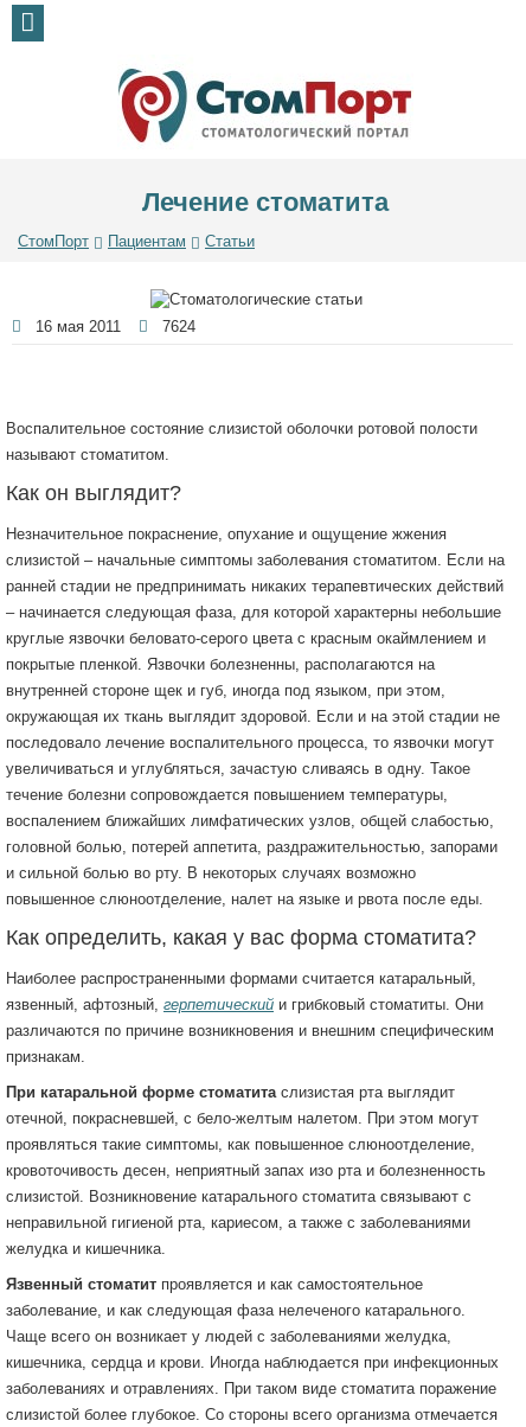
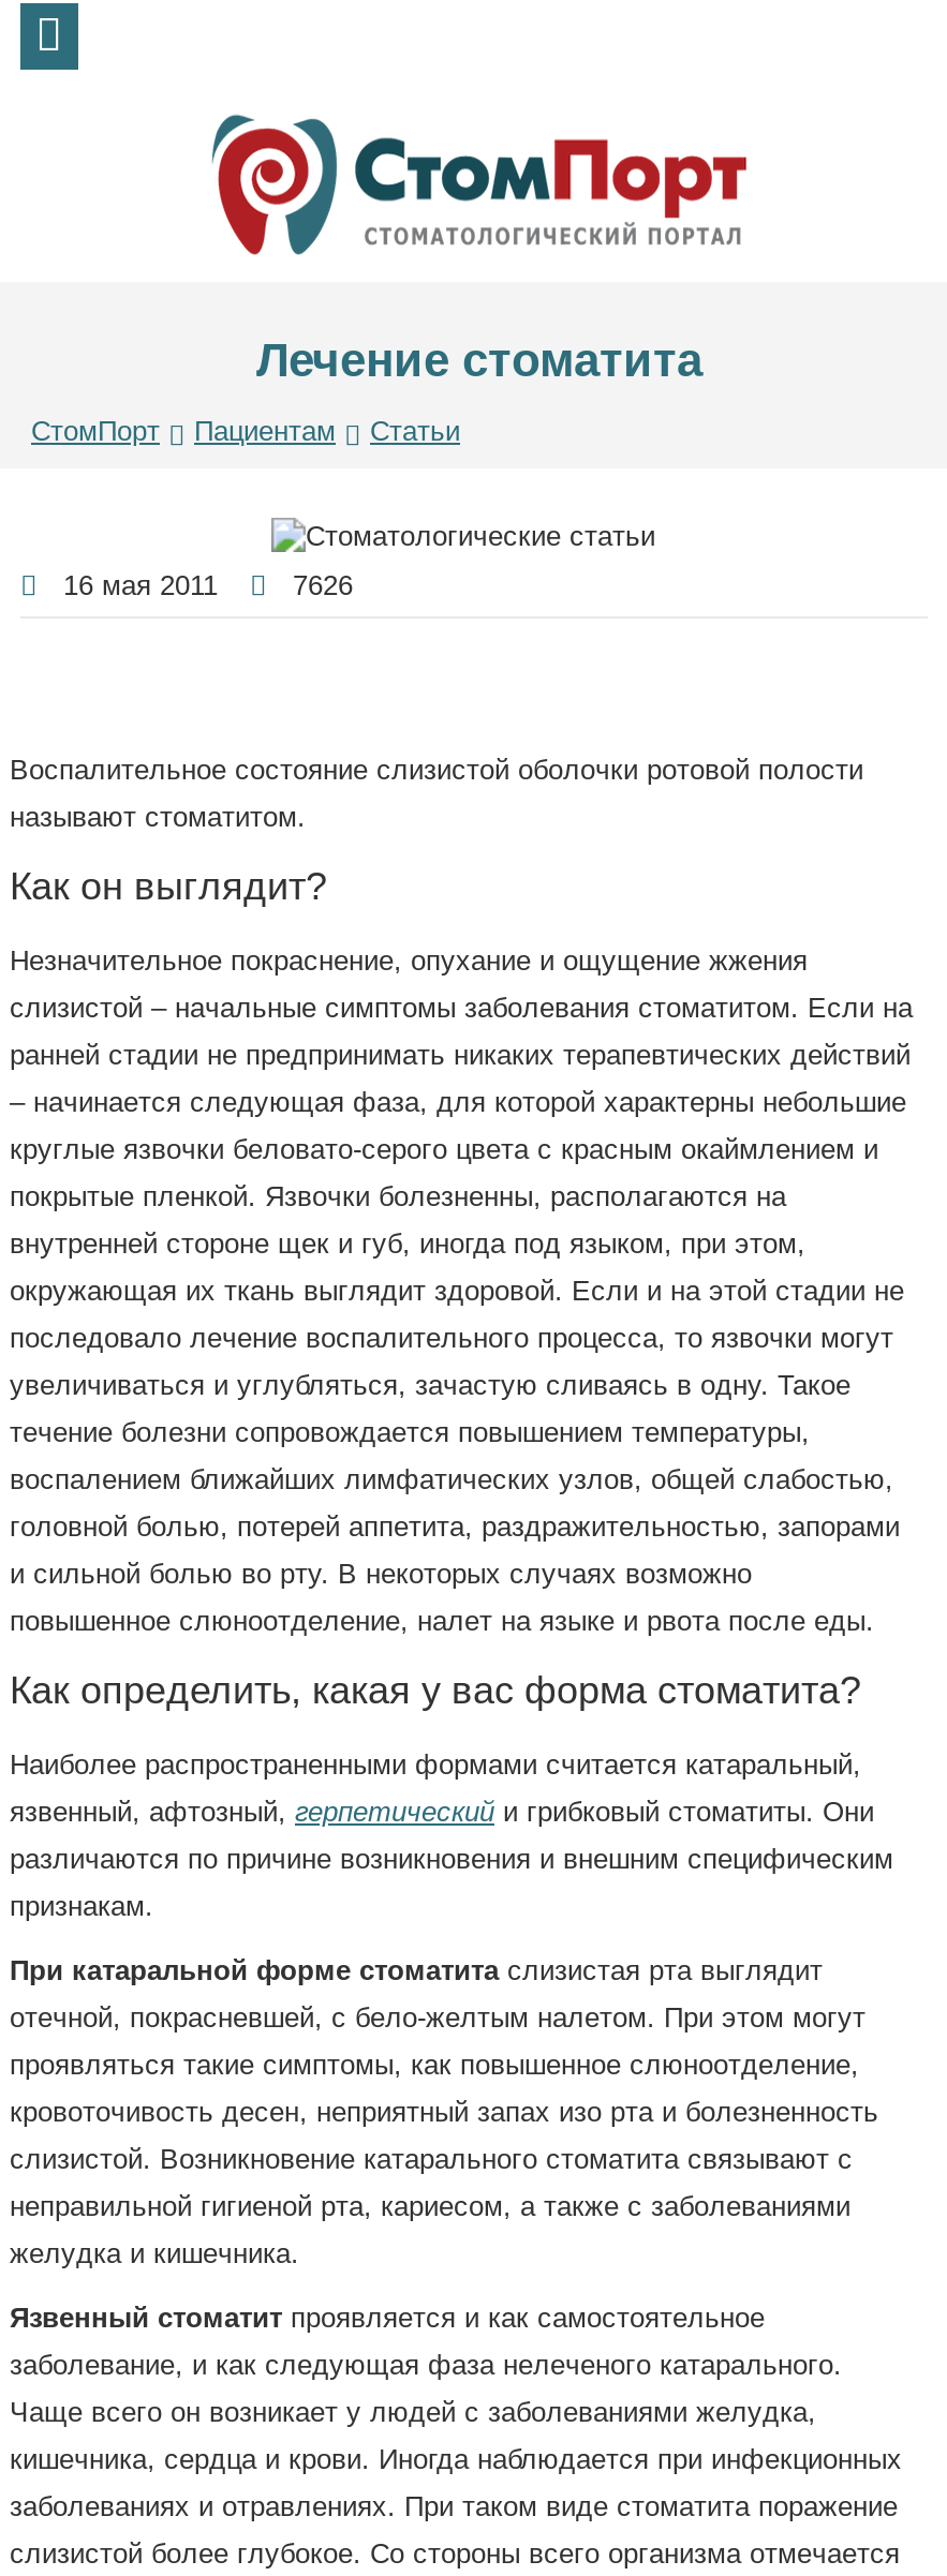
[162,317,195,335] 7624 -> [293,568,353,601] 7626

